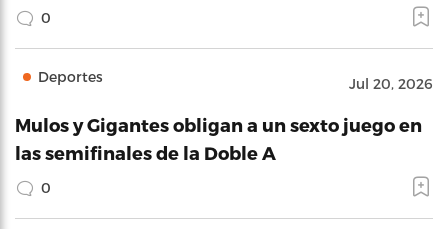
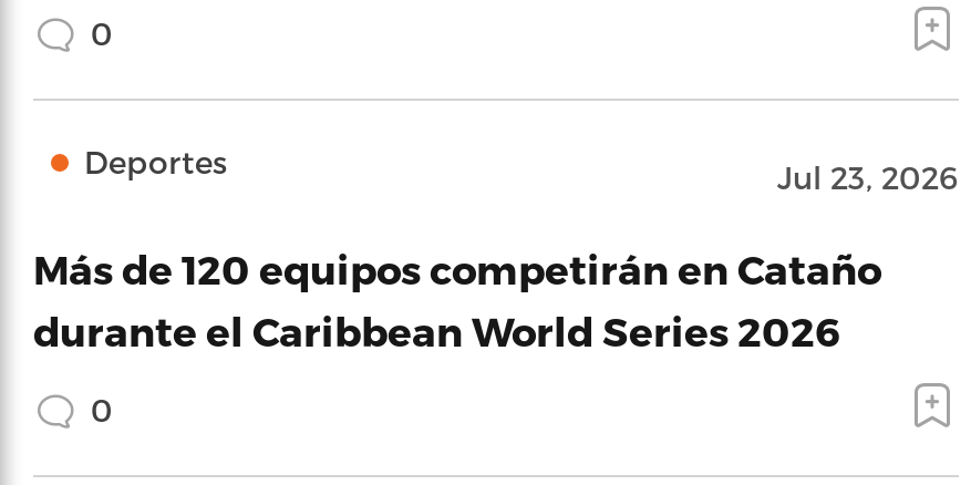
[349,75,433,92] Jul 20, 2026 -> [777,159,959,196] Jul 23, 2026
[15,114,422,163] Mulos y Gigantes obligan a un sexto juego en | las semifinales de la Doble A -> [33,245,881,354] Más de 120 equipos competirán en Cataño | durante el Caribbean World Series 2026

